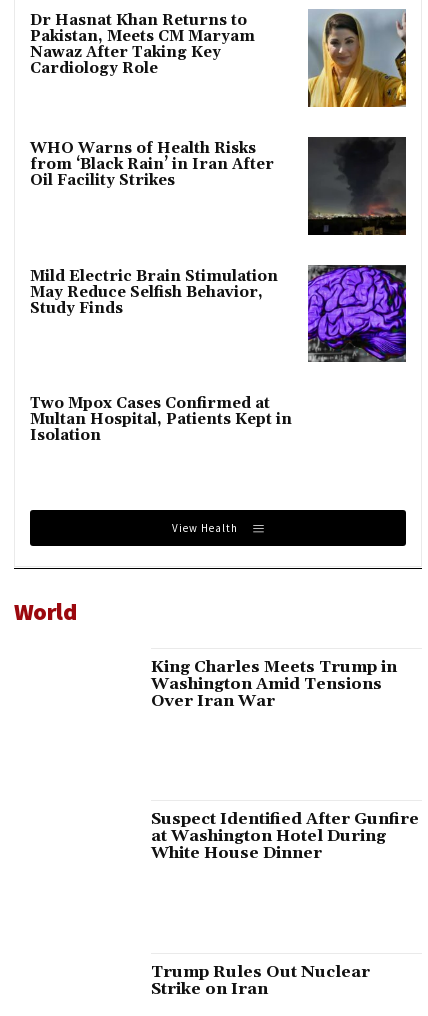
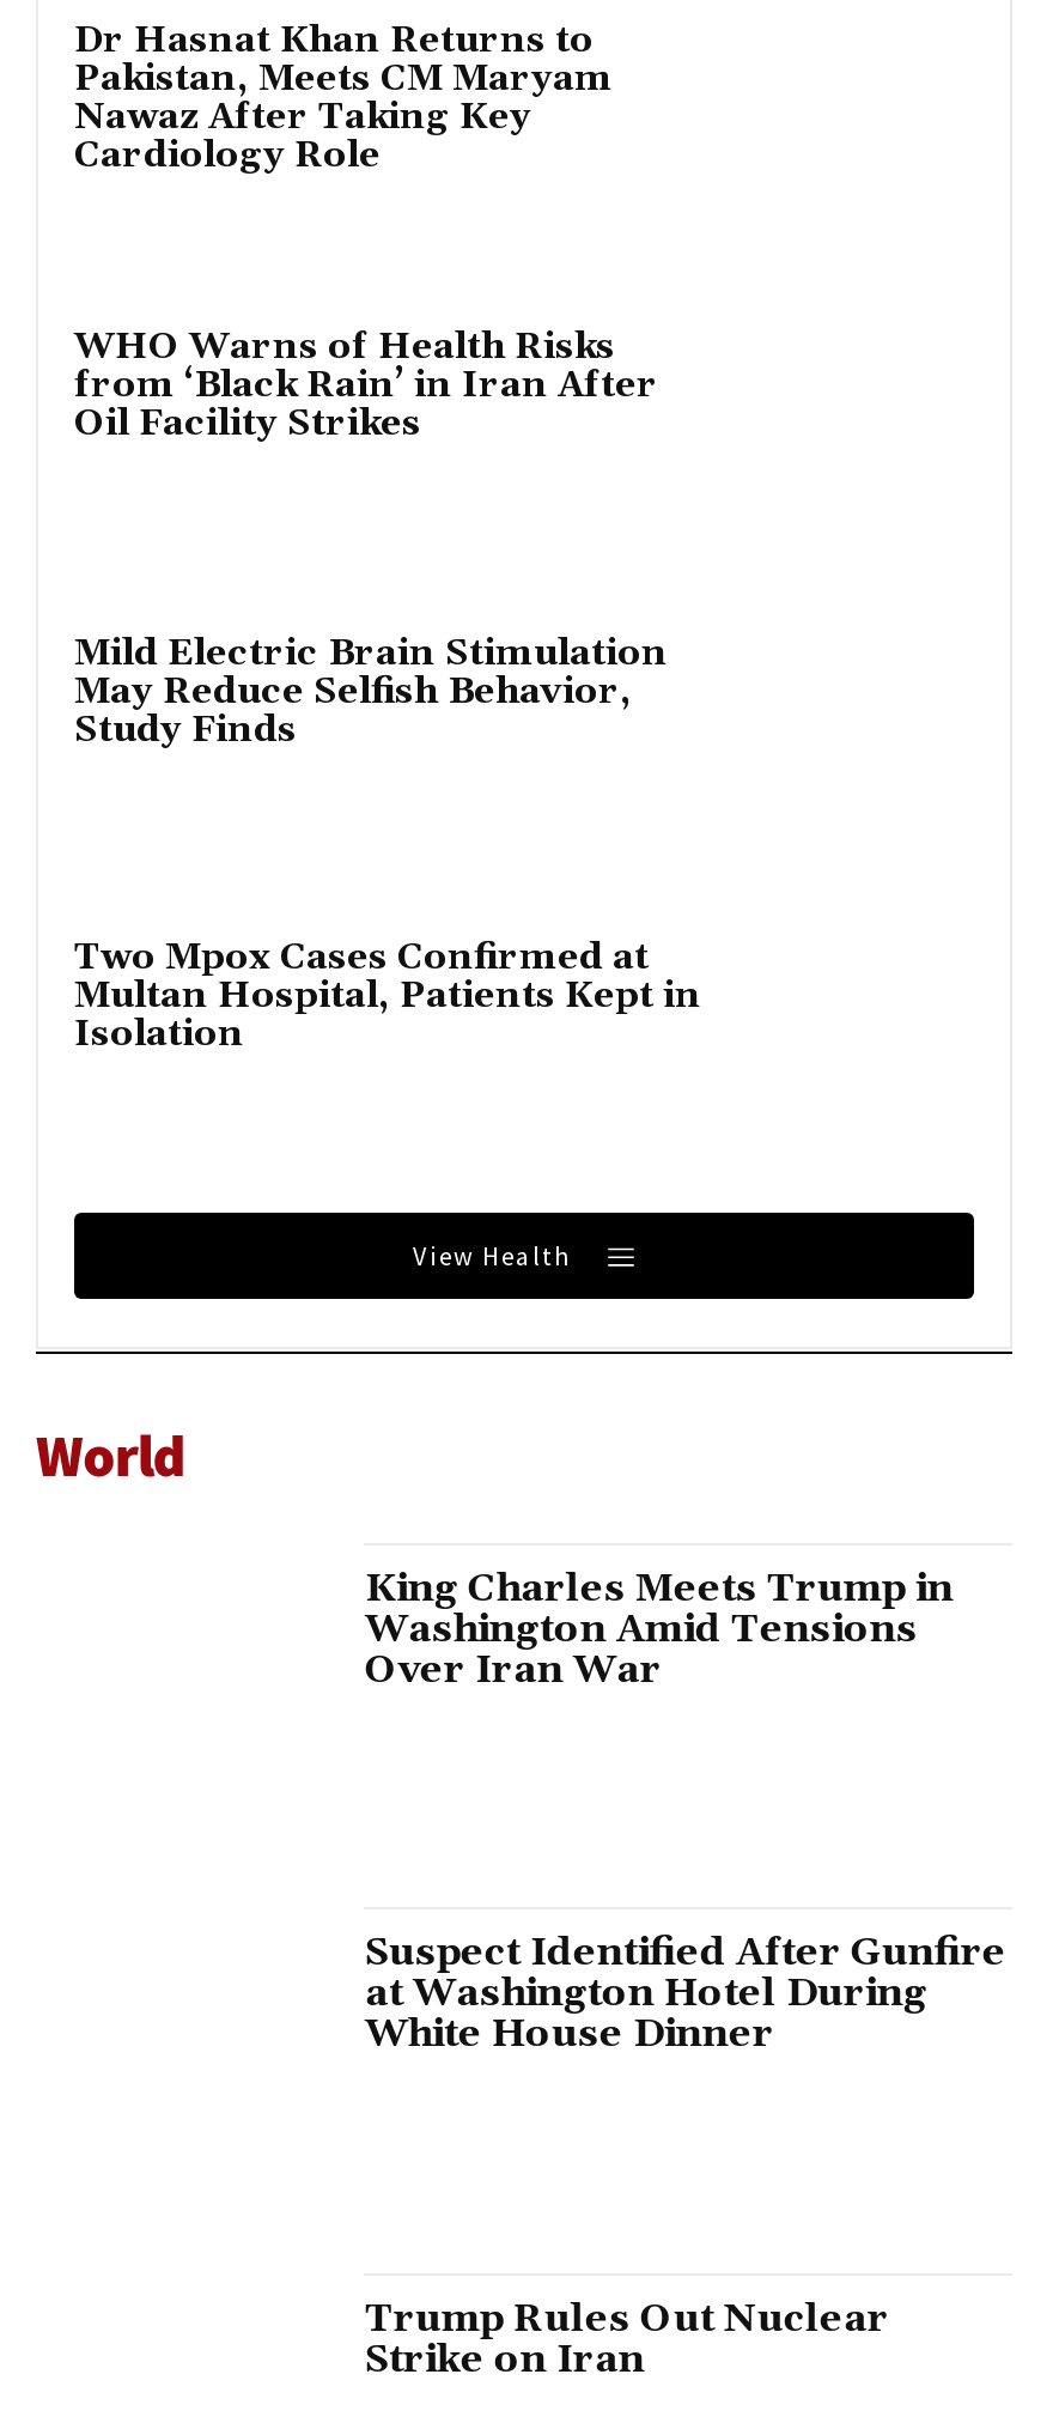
[307,9,407,108] [image] -> none
[307,136,407,236] [image] -> none
[307,264,407,363] [image] -> none

